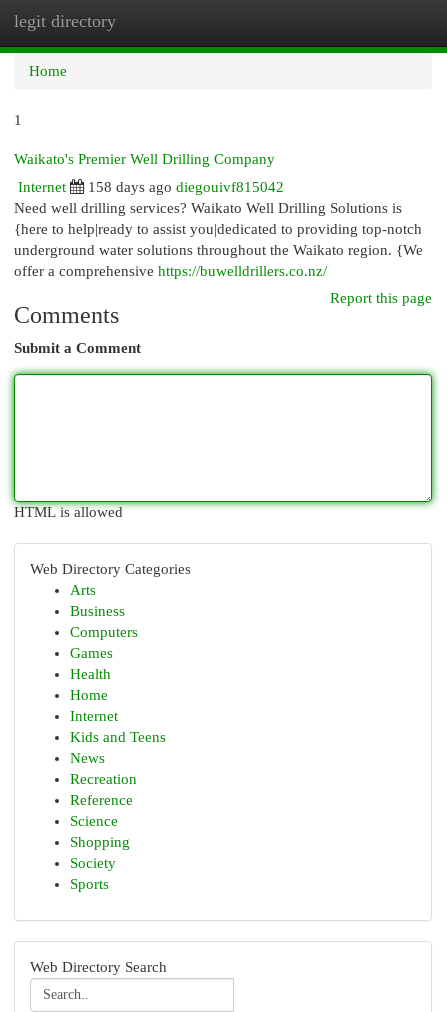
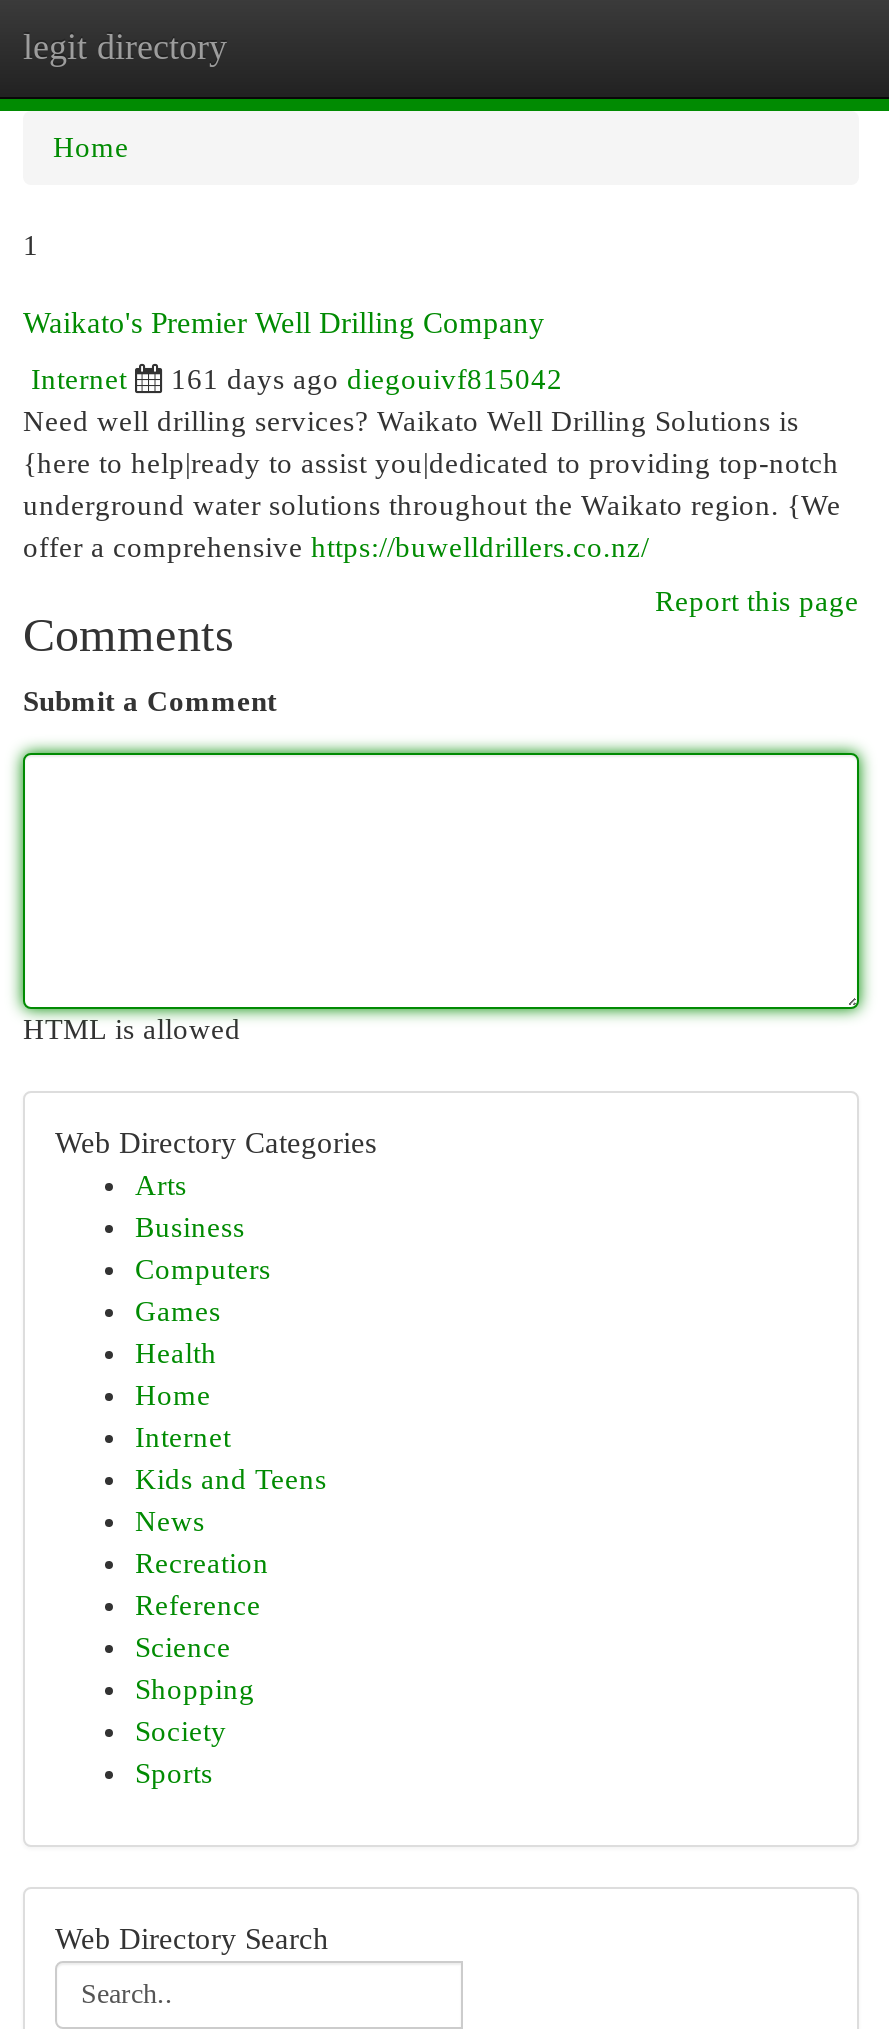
[88,179,284,195] 158 days ago diegouivf815042 -> [171,363,563,395] 161 days ago diegouivf815042

